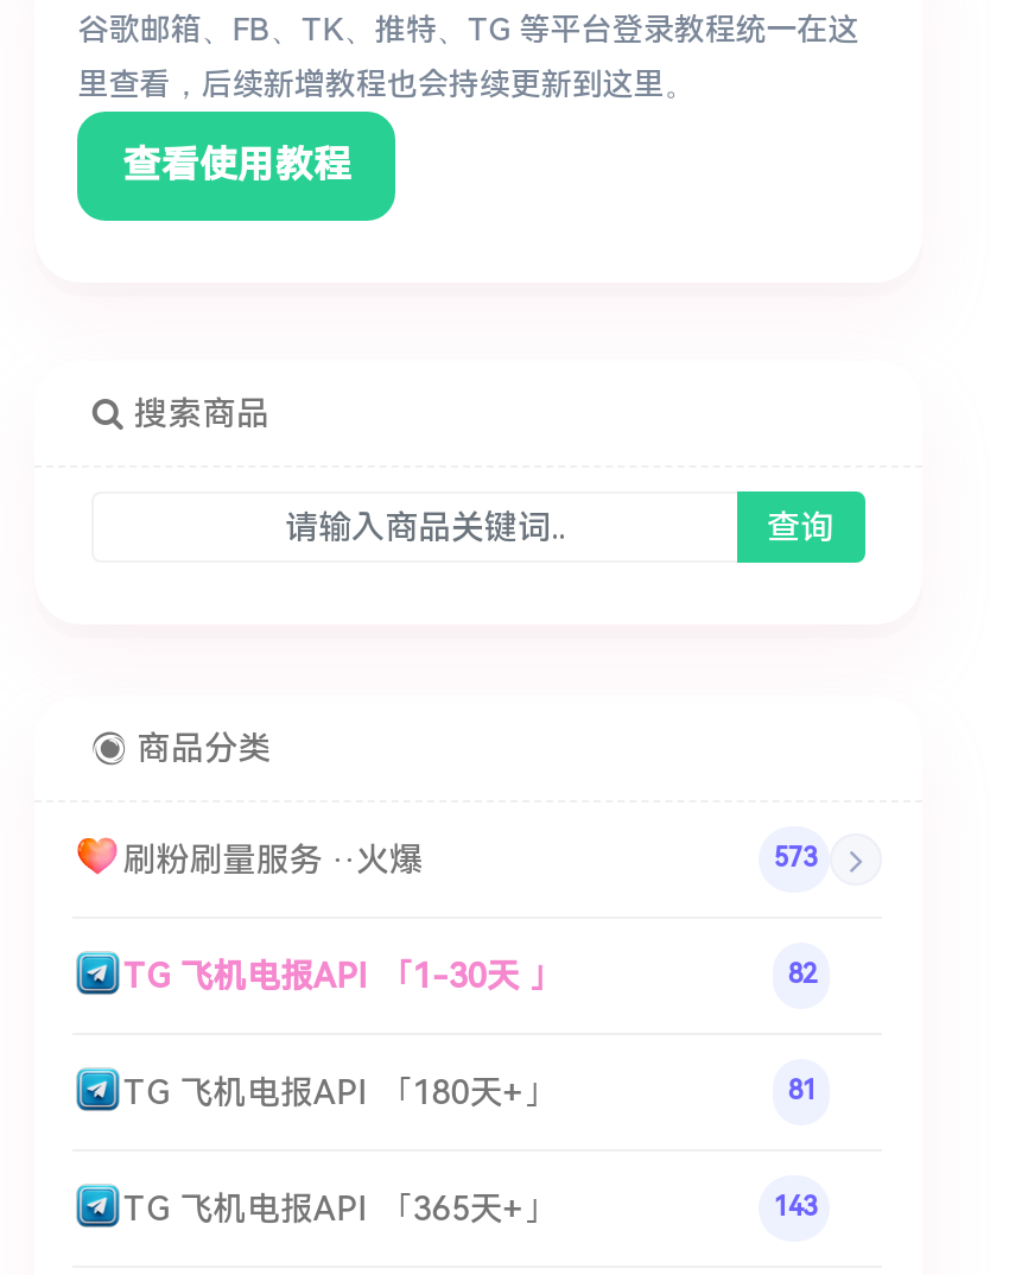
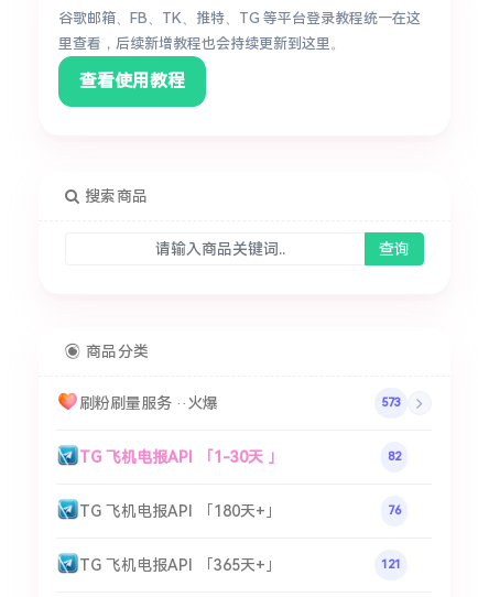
[788,1076,816,1106] 81 -> [388,503,401,518] 76
[774,1192,816,1223] 143 -> [382,557,401,572] 121

